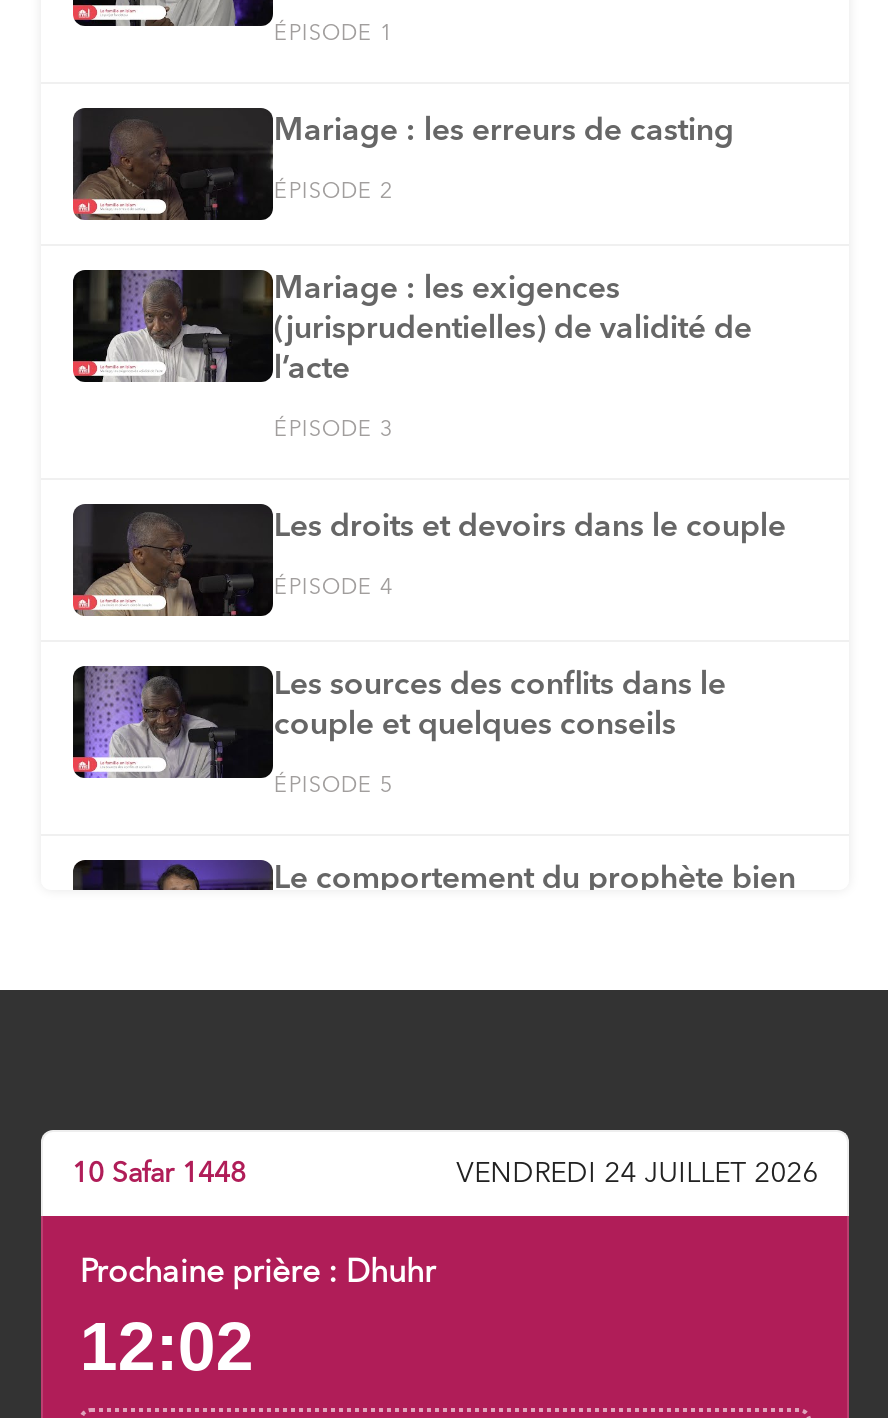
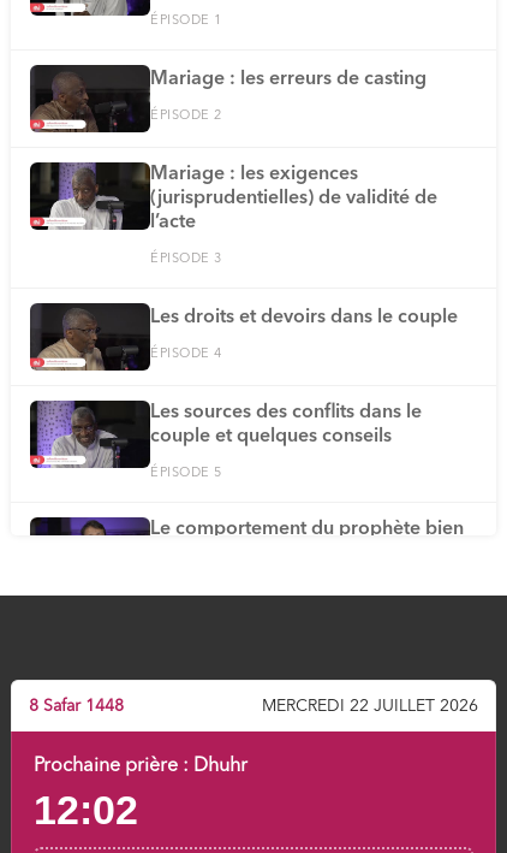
[72,1159,246,1187] 10 Safar 1448 -> [29,697,124,714] 8 Safar 1448
[456,1159,818,1187] VENDREDI 24 JUILLET 2026 -> [261,697,478,714] MERCREDI 22 JUILLET 2026

